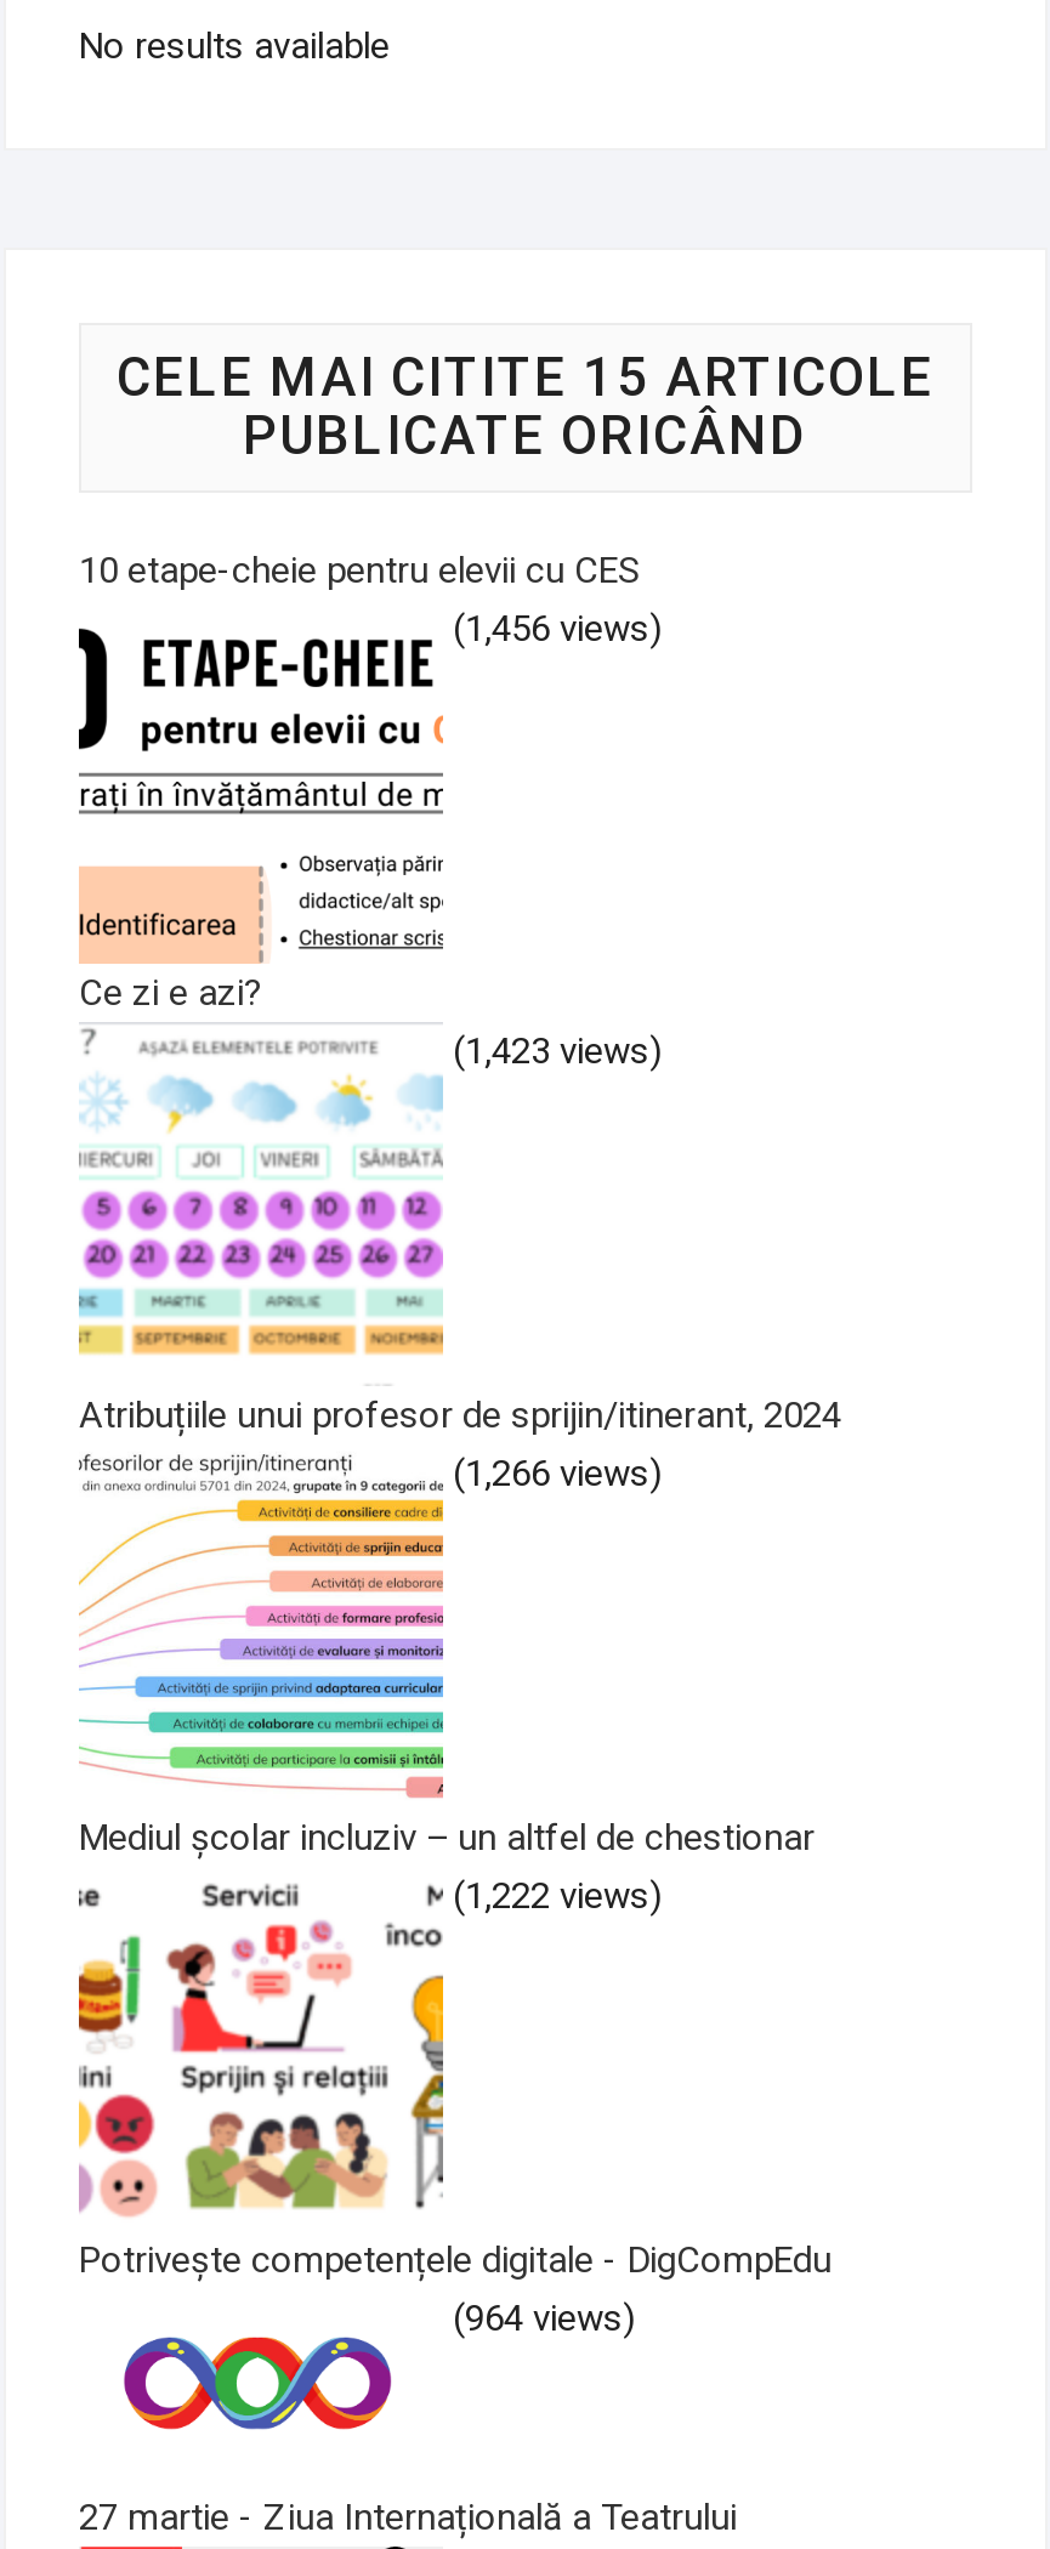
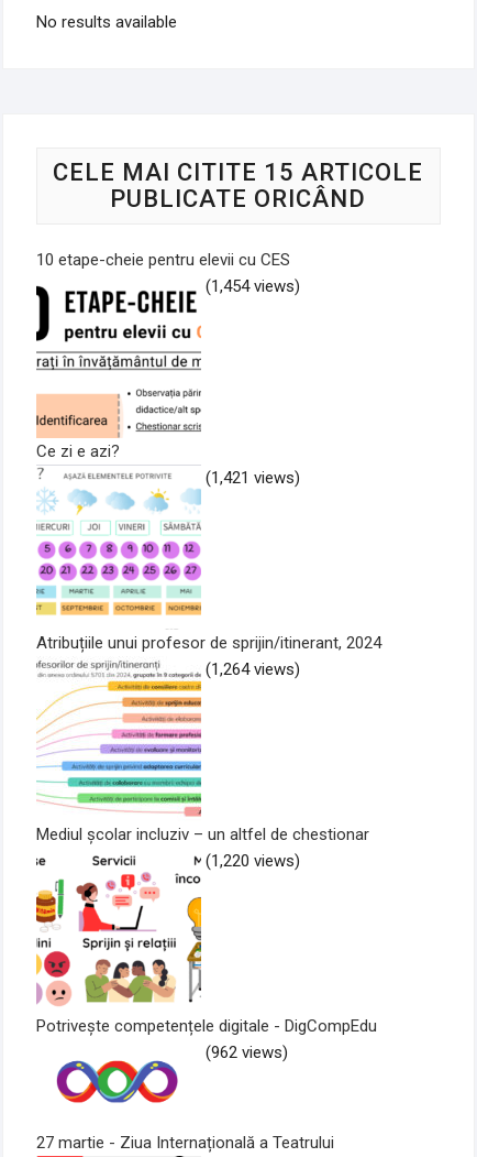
[453,607,662,651] (1,456 views) -> [206,277,300,296] (1,454 views)
[453,1030,662,1073] (1,423 views) -> [206,468,300,488] (1,421 views)
[453,1452,662,1496] (1,266 views) -> [206,660,300,679] (1,264 views)
[453,1875,662,1918] (1,222 views) -> [206,851,300,871] (1,220 views)
[453,2297,635,2341] (964 views) -> [206,1043,288,1063] (962 views)

